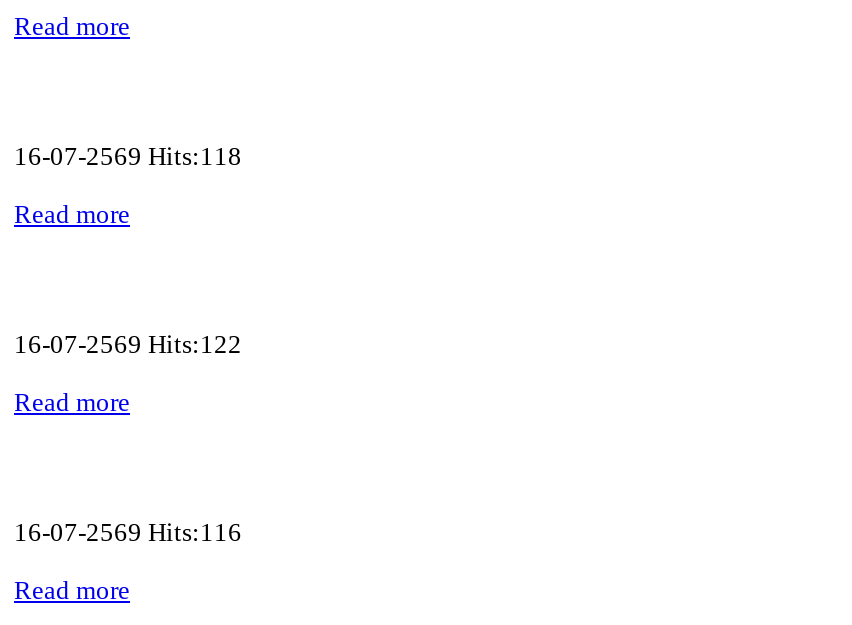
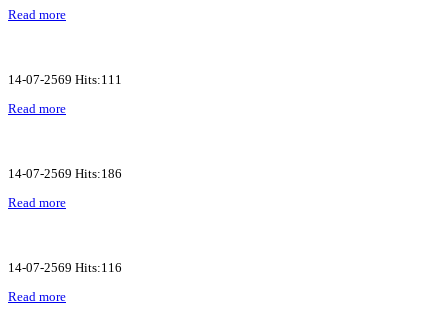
[14,141,242,171] 16-07-2569 Hits:118 -> [8,72,122,87] 14-07-2569 Hits:111
[14,329,242,359] 16-07-2569 Hits:122 -> [8,166,122,181] 14-07-2569 Hits:186
[14,517,242,547] 16-07-2569 Hits:116 -> [8,260,122,275] 14-07-2569 Hits:116

